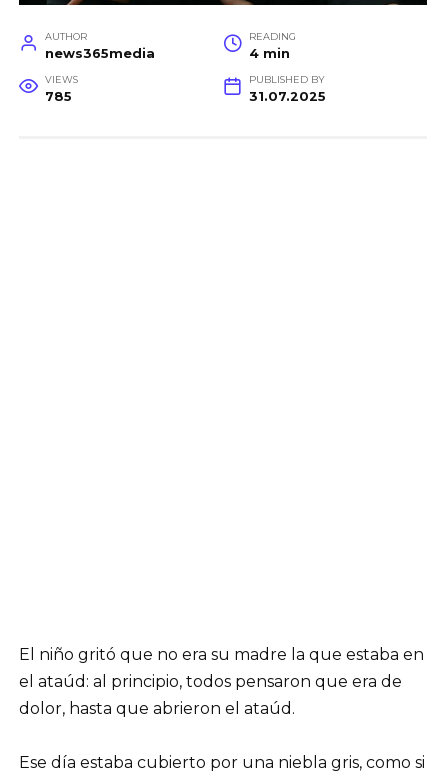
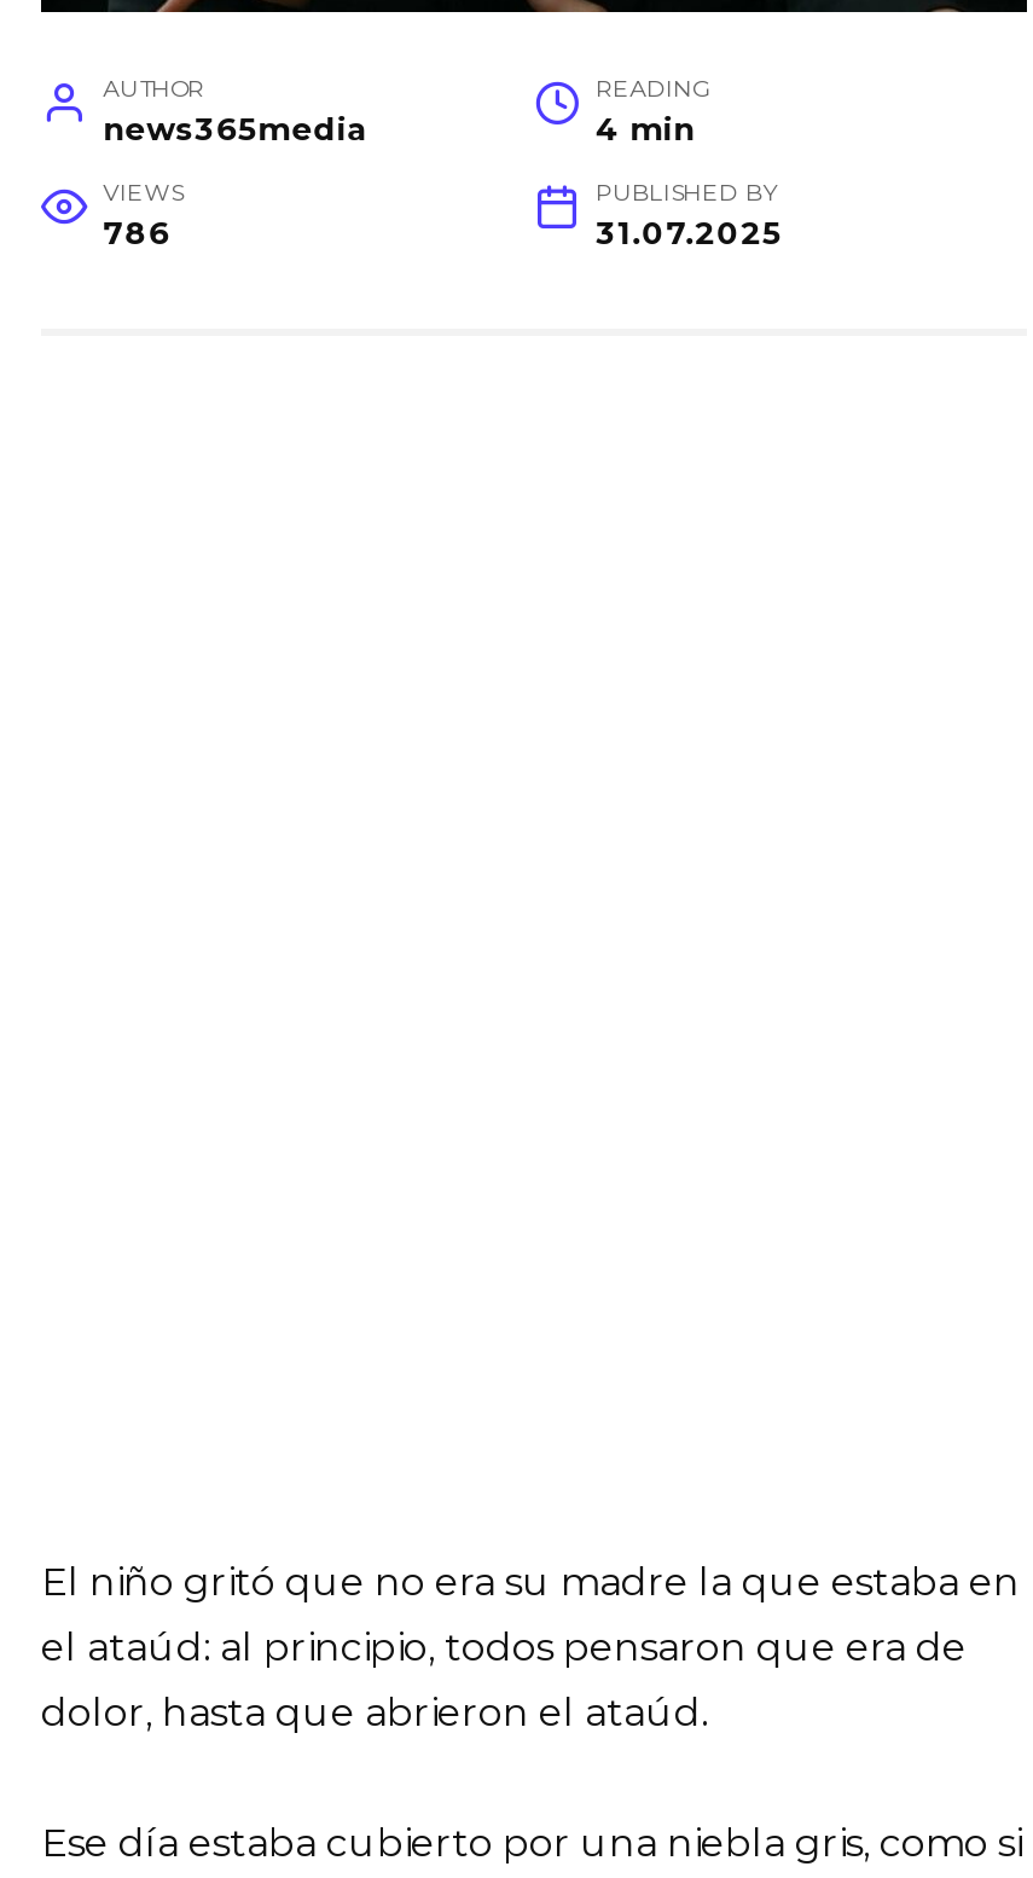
[45,89,72,104] 785 -> [103,215,171,251] 786

